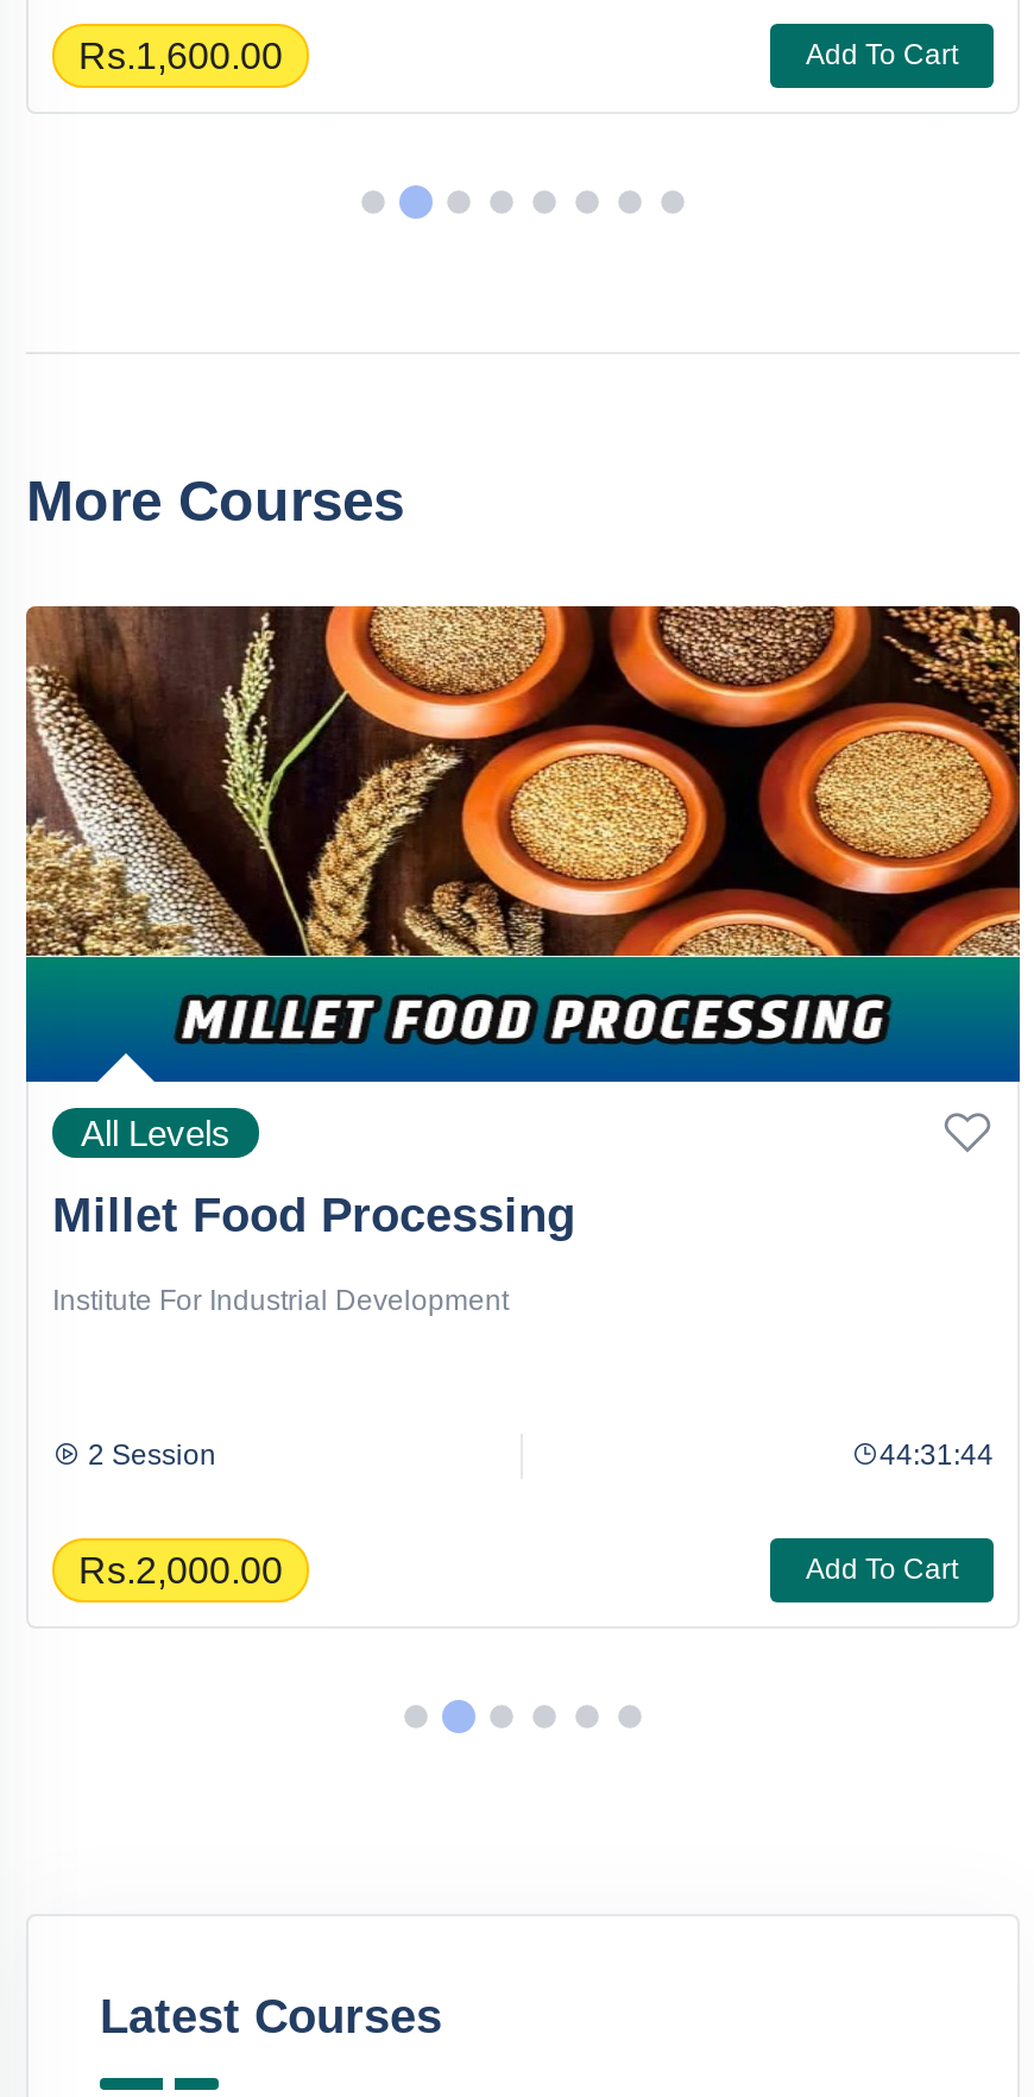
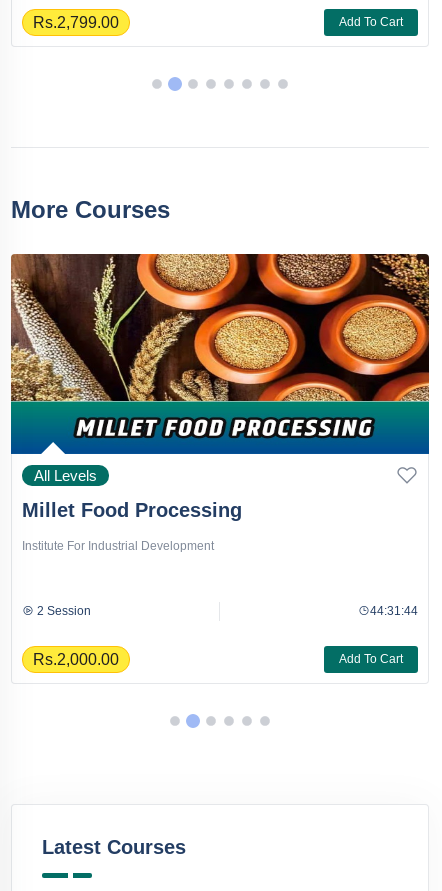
[78,36,283,76] Rs.1,600.00 -> [33,14,119,31] Rs.2,799.00

